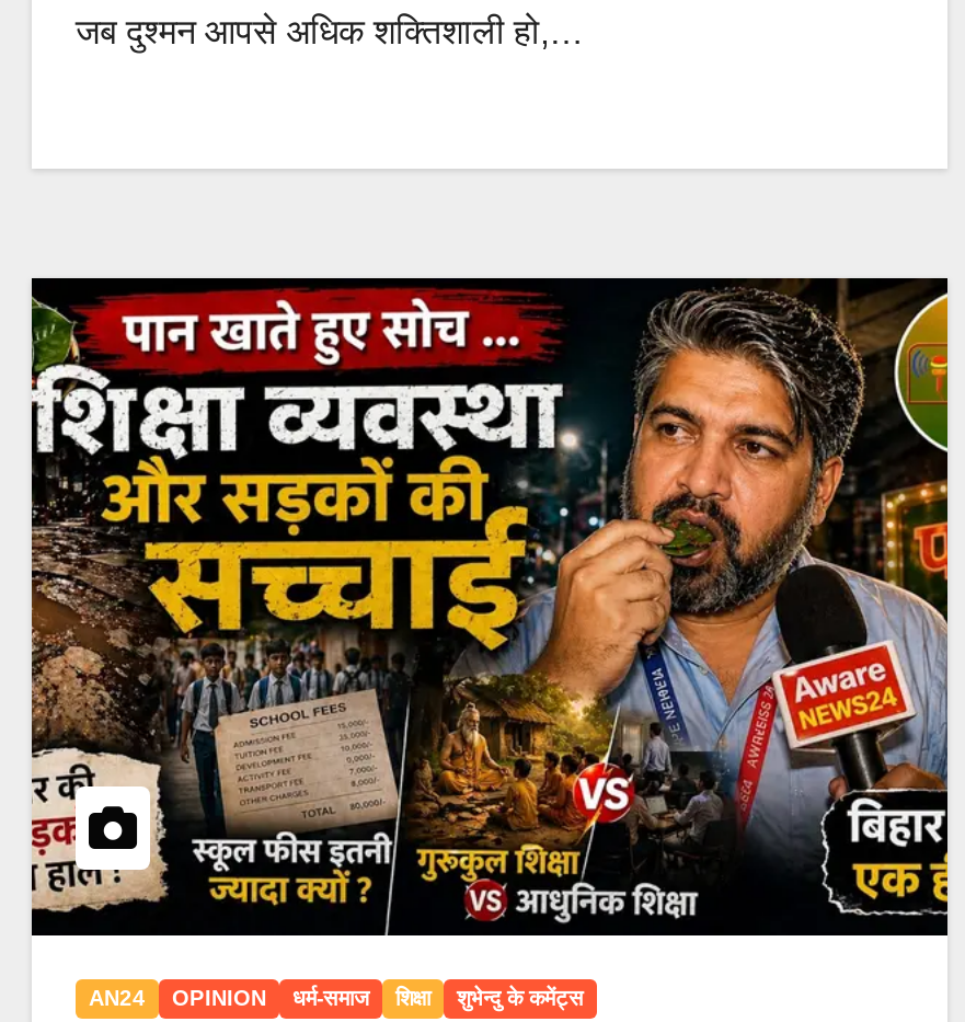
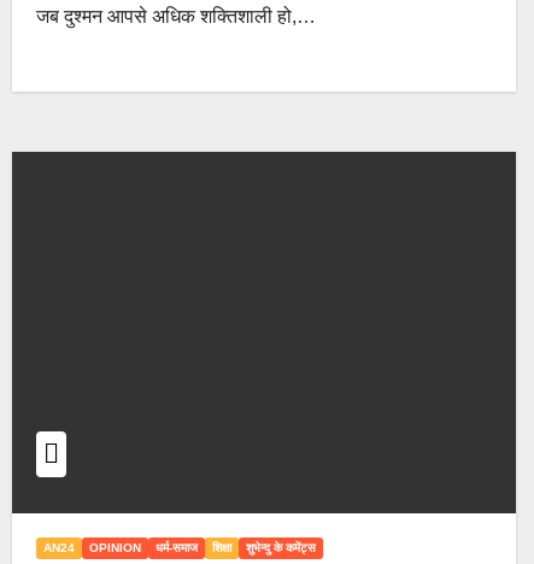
[30,278,950,935] [image] -> none

